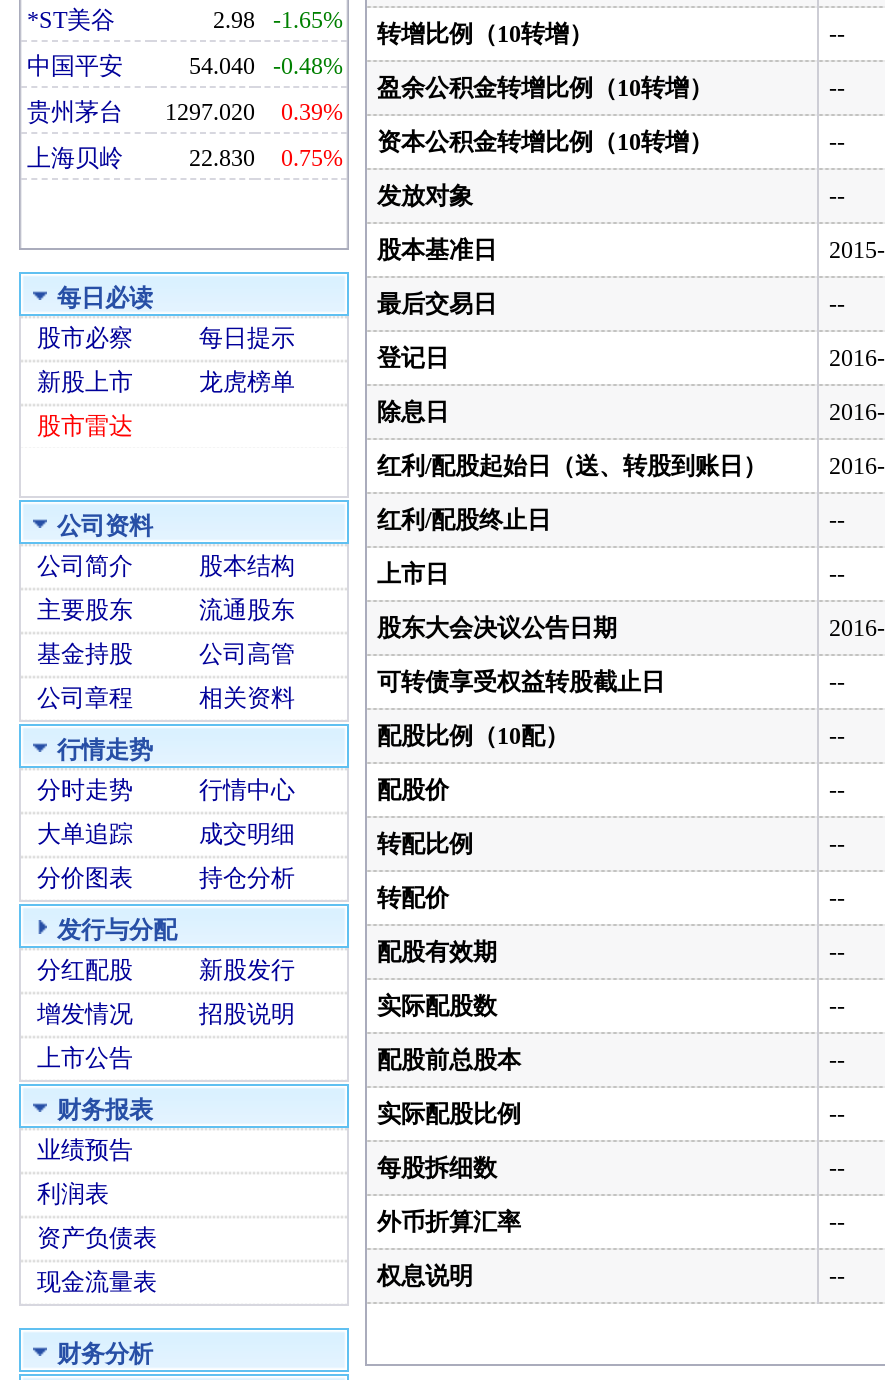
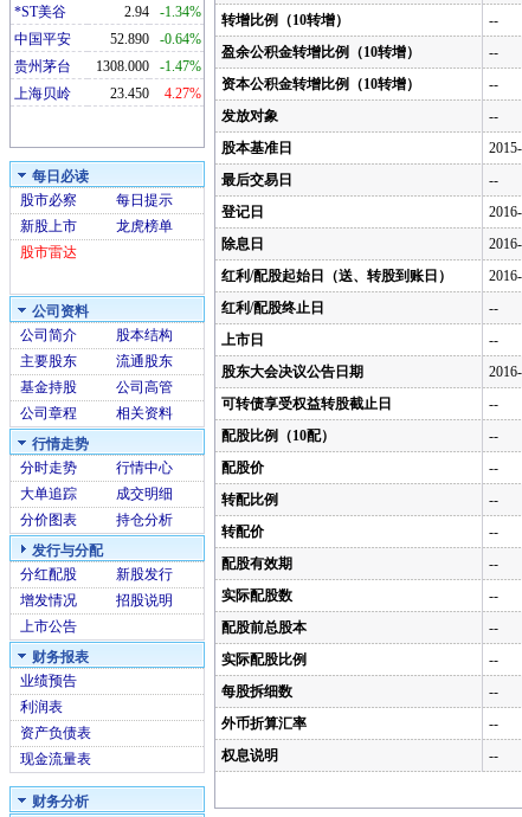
[213,6,255,34] 2.98 -> [124,4,149,20] 2.94
[273,6,343,34] -1.65% -> [160,4,201,20] -1.34%
[189,52,255,80] 54.040 -> [110,31,149,47] 52.890
[273,52,343,80] -0.48% -> [160,31,201,47] -0.64%
[165,98,255,126] 1297.020 -> [96,58,149,75] 1308.000
[281,98,343,126] 0.39% -> [160,58,201,75] -1.47%
[189,144,255,172] 22.830 -> [110,85,149,102] 23.450
[281,144,343,172] 0.75% -> [165,85,201,102] 4.27%

